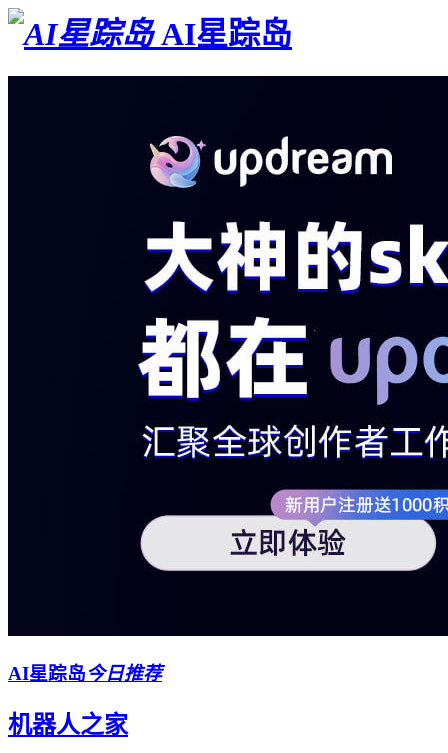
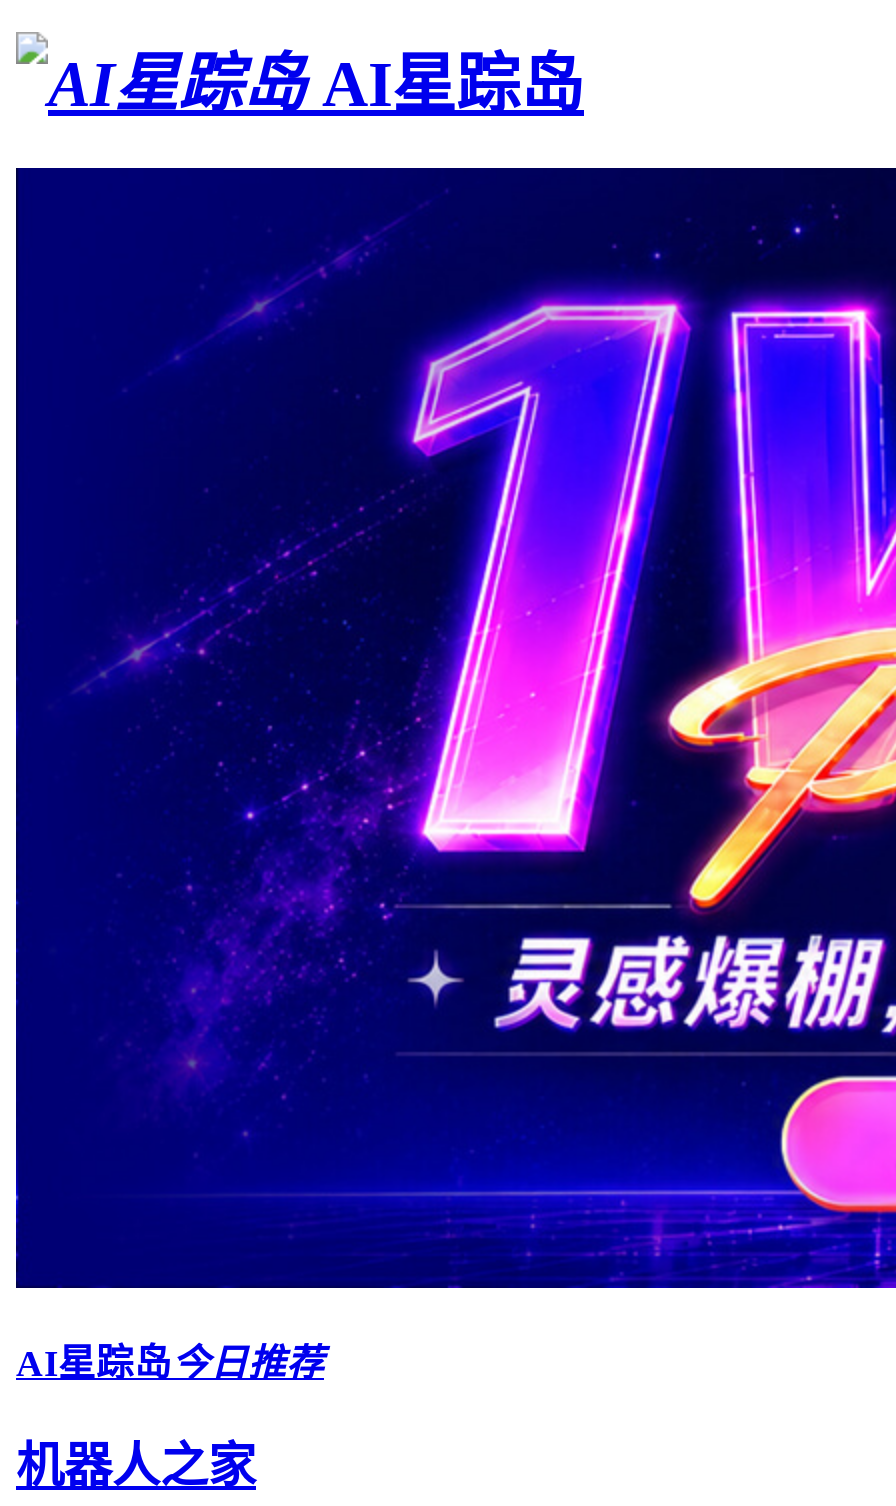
[7,76,445,637] [image] -> [14,168,890,1290] [image]

